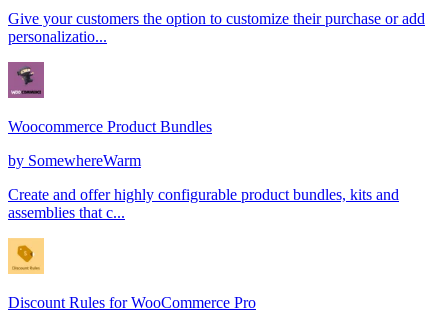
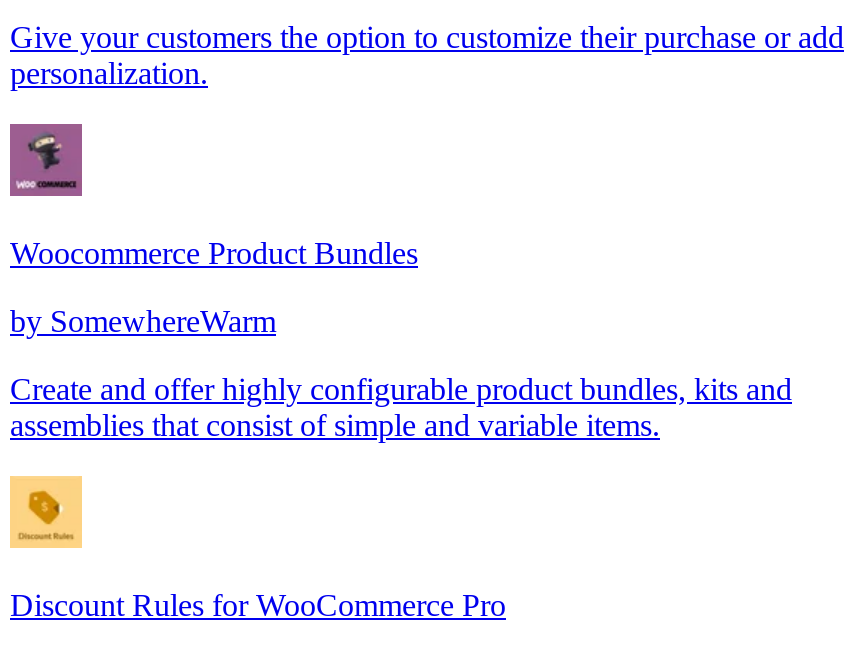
[8,28,107,45] personalizatio... -> [10,55,208,89] personalization.
[8,204,125,221] assemblies that c... -> [10,407,660,441] assemblies that consist of simple and variable items.

